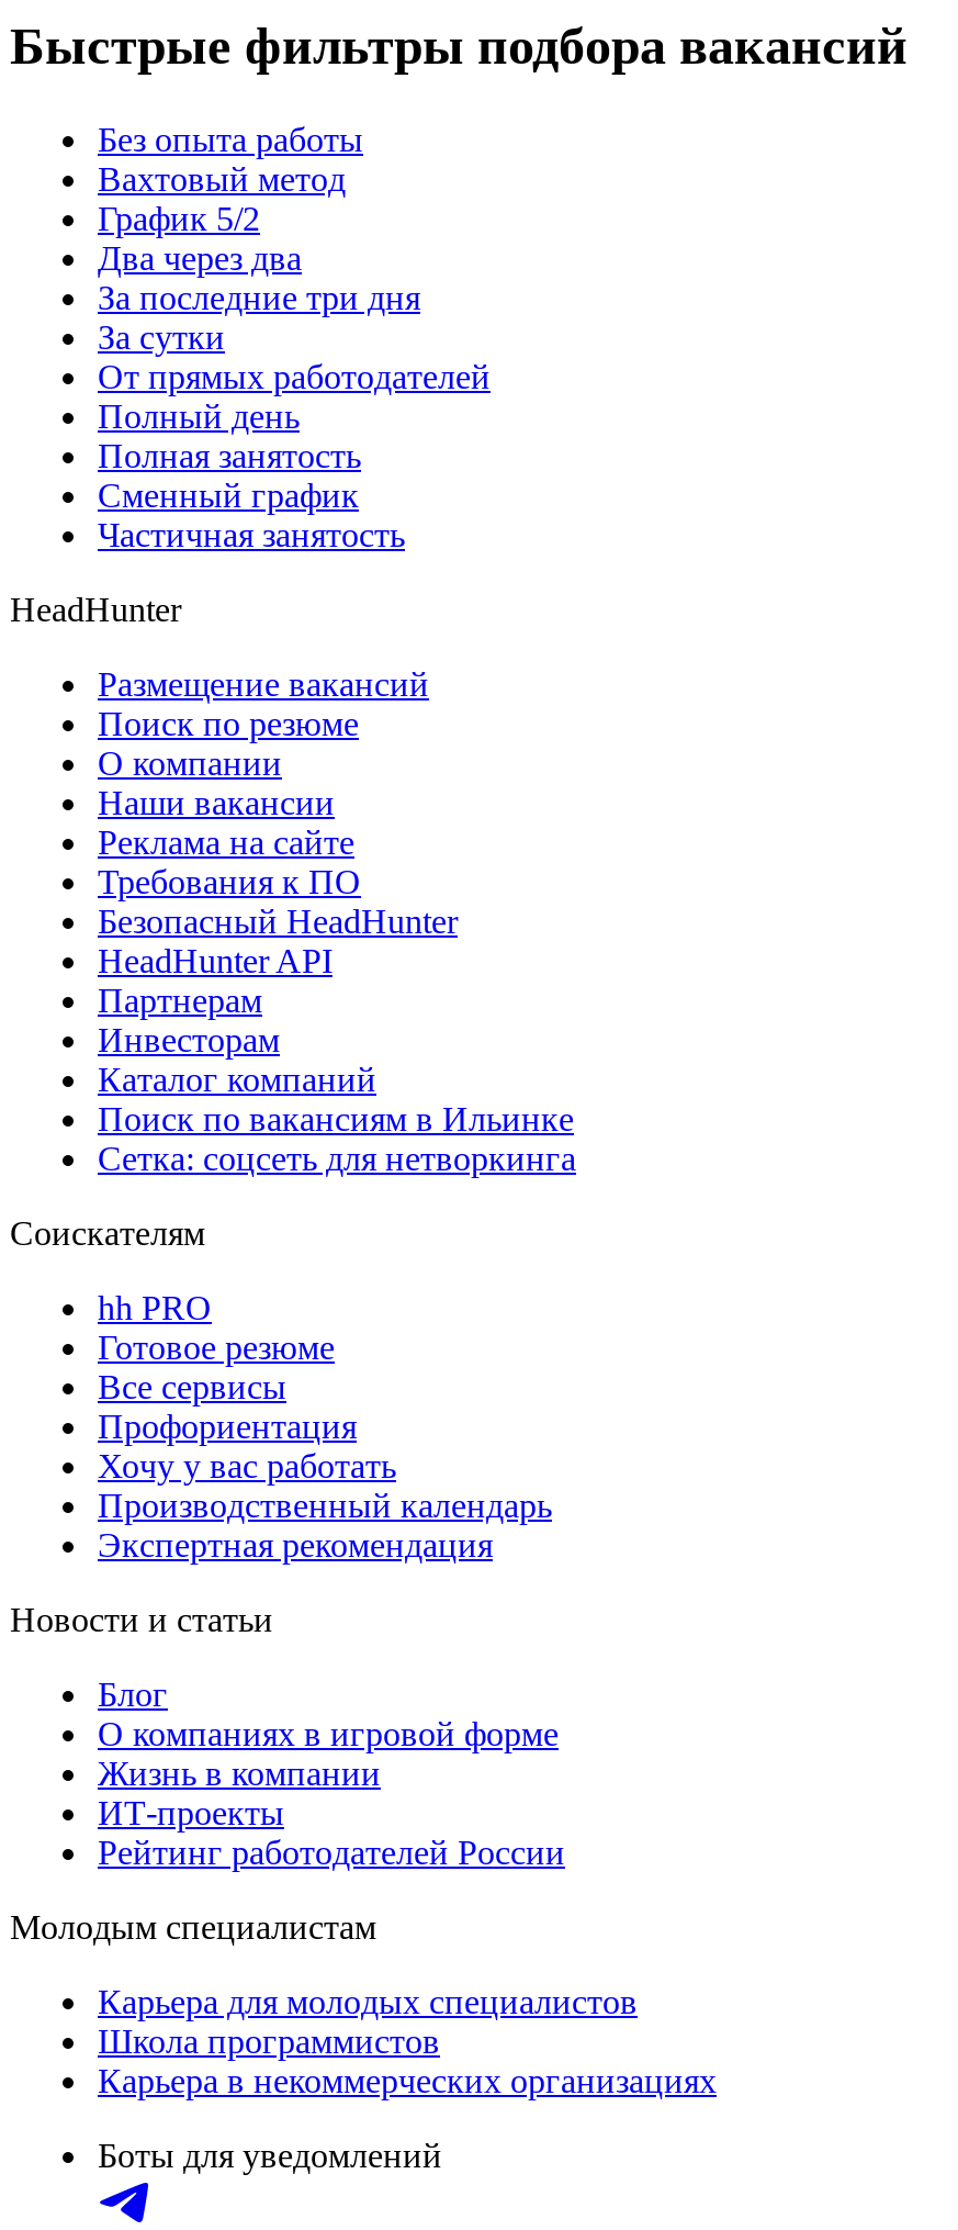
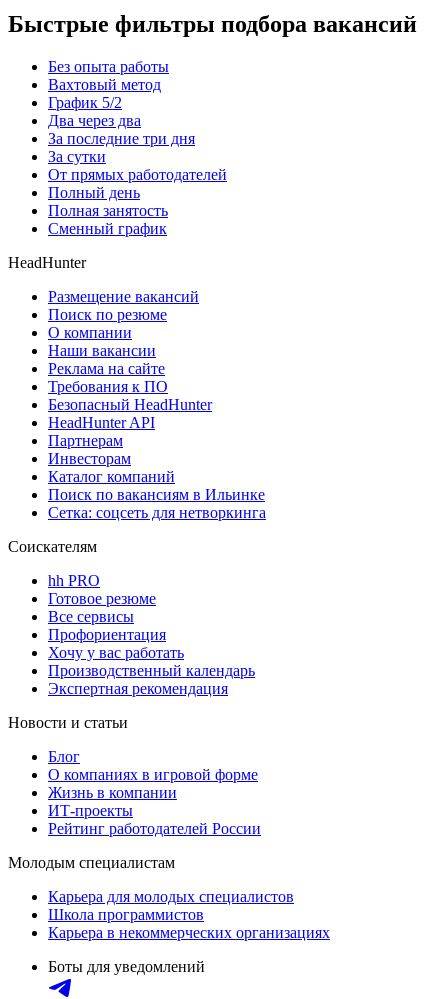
[98,516,405,553] Частичная занятость -> none

